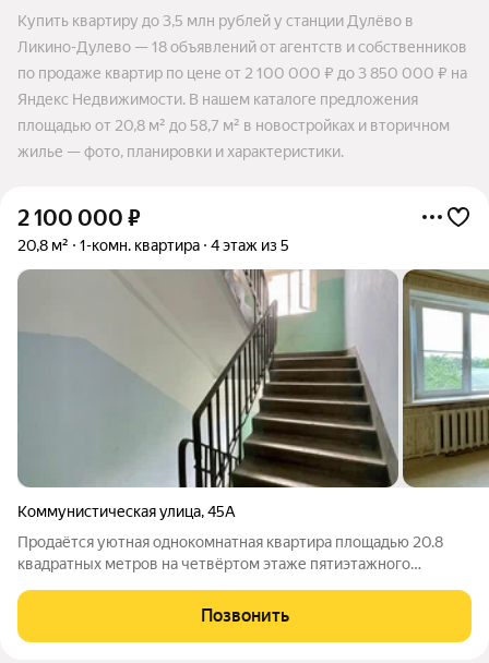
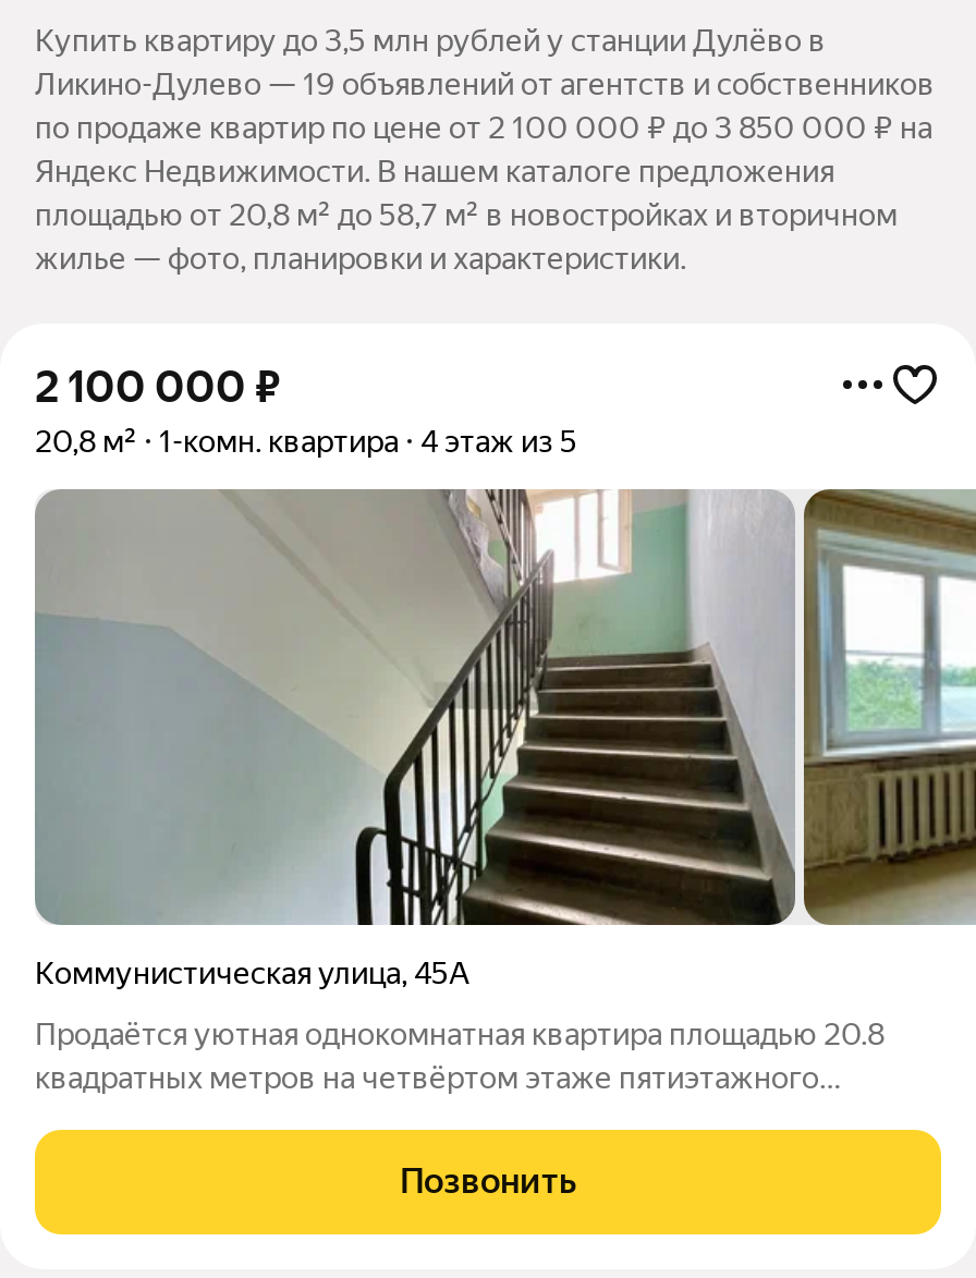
[17,38,467,55] Ликино-Дулево — 18 объявлений от агентств и собственников -> [35,66,935,101] Ликино-Дулево — 19 объявлений от агентств и собственников

